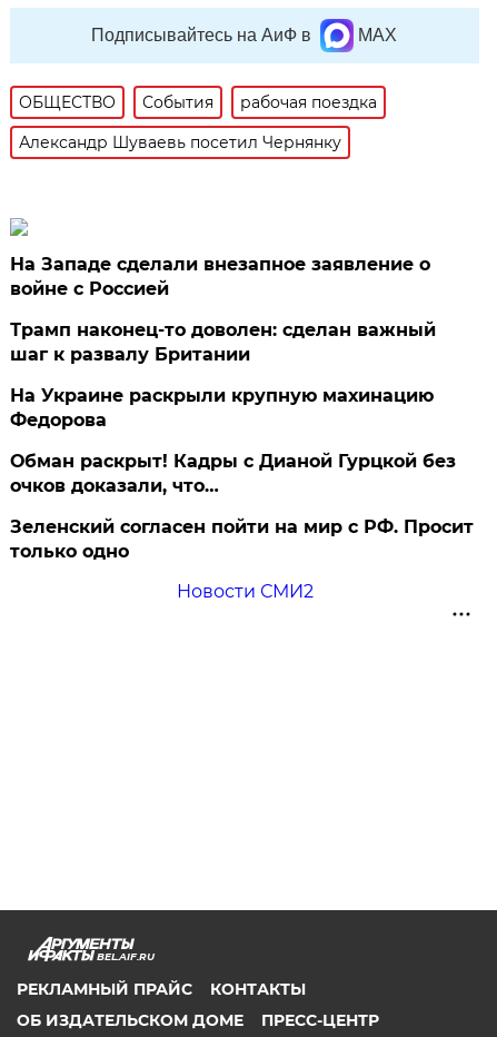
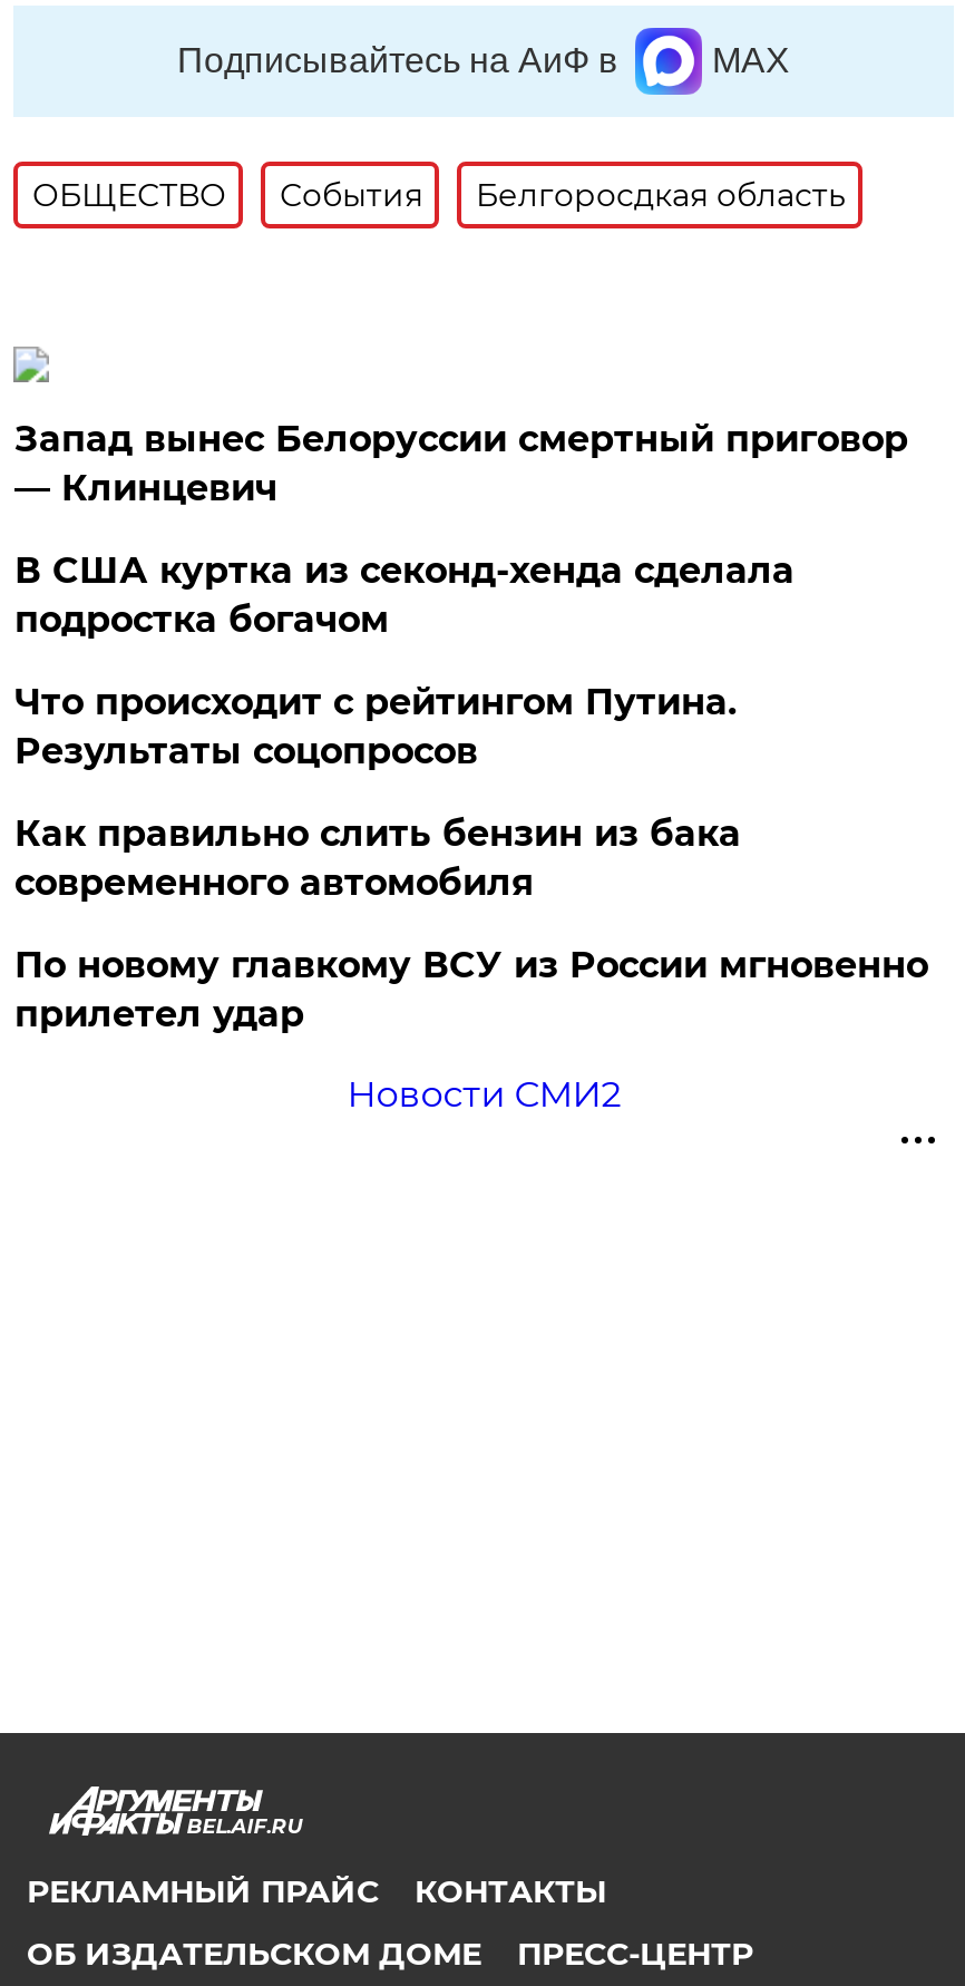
[19,92,377,152] рабочая поездка | Александр Шуваевь посетил Чернянку -> [476,175,846,215] Белгоросдкая область
[10,254,474,562] На Западе сделали внезапное заявление о | войне с Россией | Трамп наконец-то доволен: сделан важный | шаг к развалу Британии | На Украине раскрыли крупную махинацию | Федорова | Обман раскрыт! Кадры с Дианой Гурцкой без | очков доказали, что… | Зеленский согласен пойти на мир с РФ. Просит | только одно -> [14,418,928,1035] Запад вынес Белоруссии смертный приговор | — Клинцевич | В США куртка из секонд-хенда сделала | подростка богачом | Что происходит с рейтингом Путина. | Результаты соцопросов | Как правильно слить бензин из бака | современного автомобиля | По новому главкому ВСУ из России мгновенно | прилетел удар

